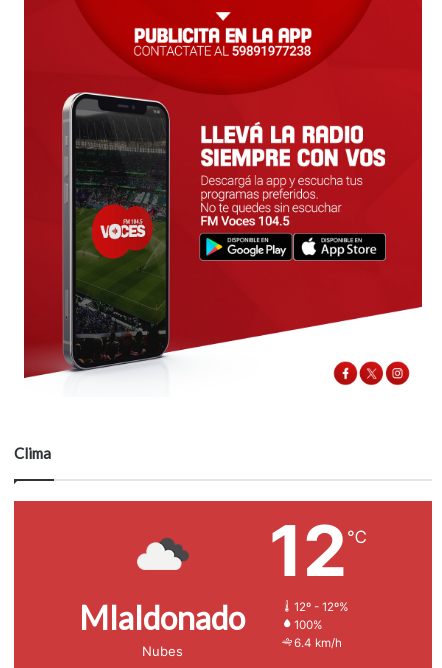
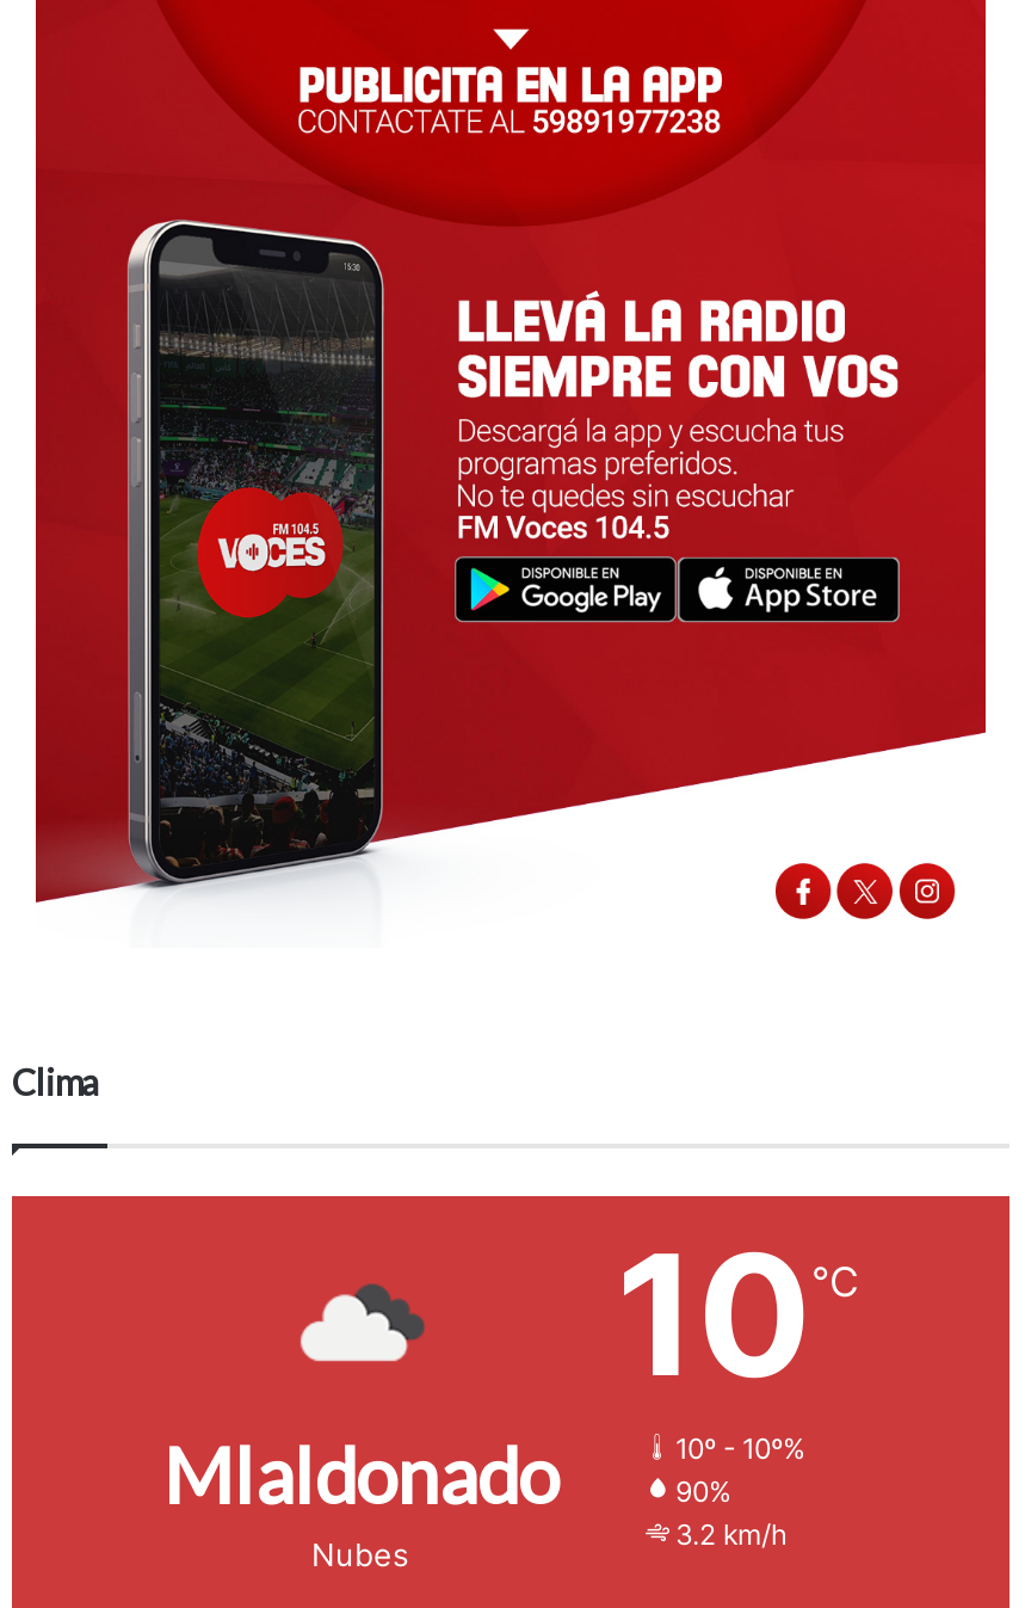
[269,507,367,649] 12℃ | 12º - 12º% | 100% | 6.4 km/h -> [616,1212,859,1551] 10℃ | 10º - 10º% | 90% | 3.2 km/h

